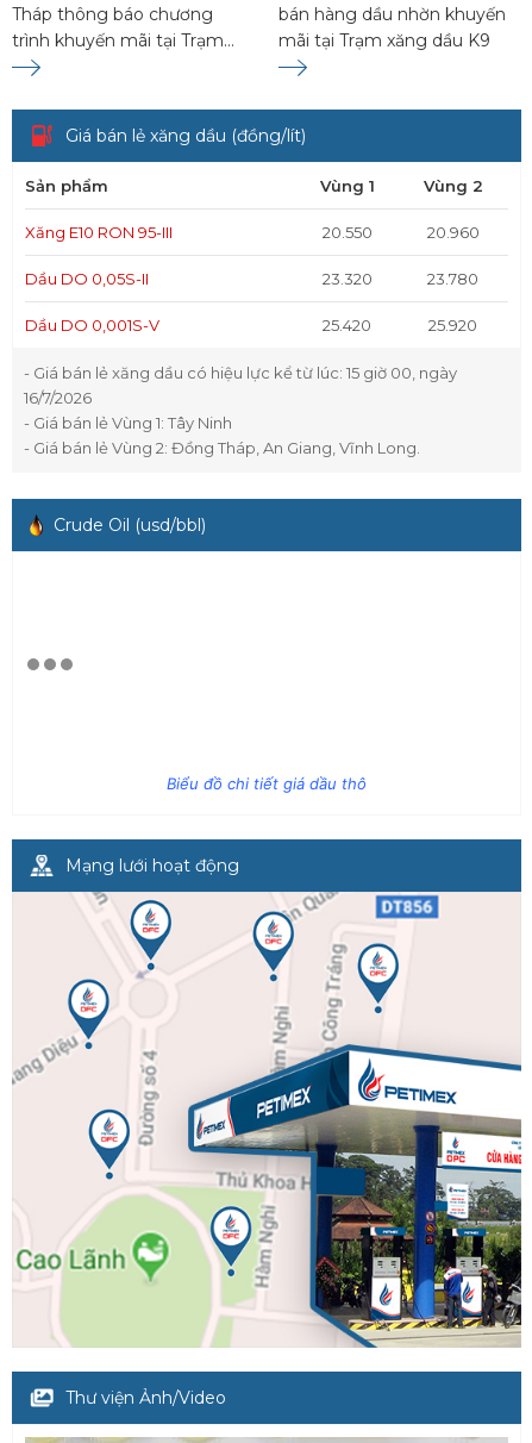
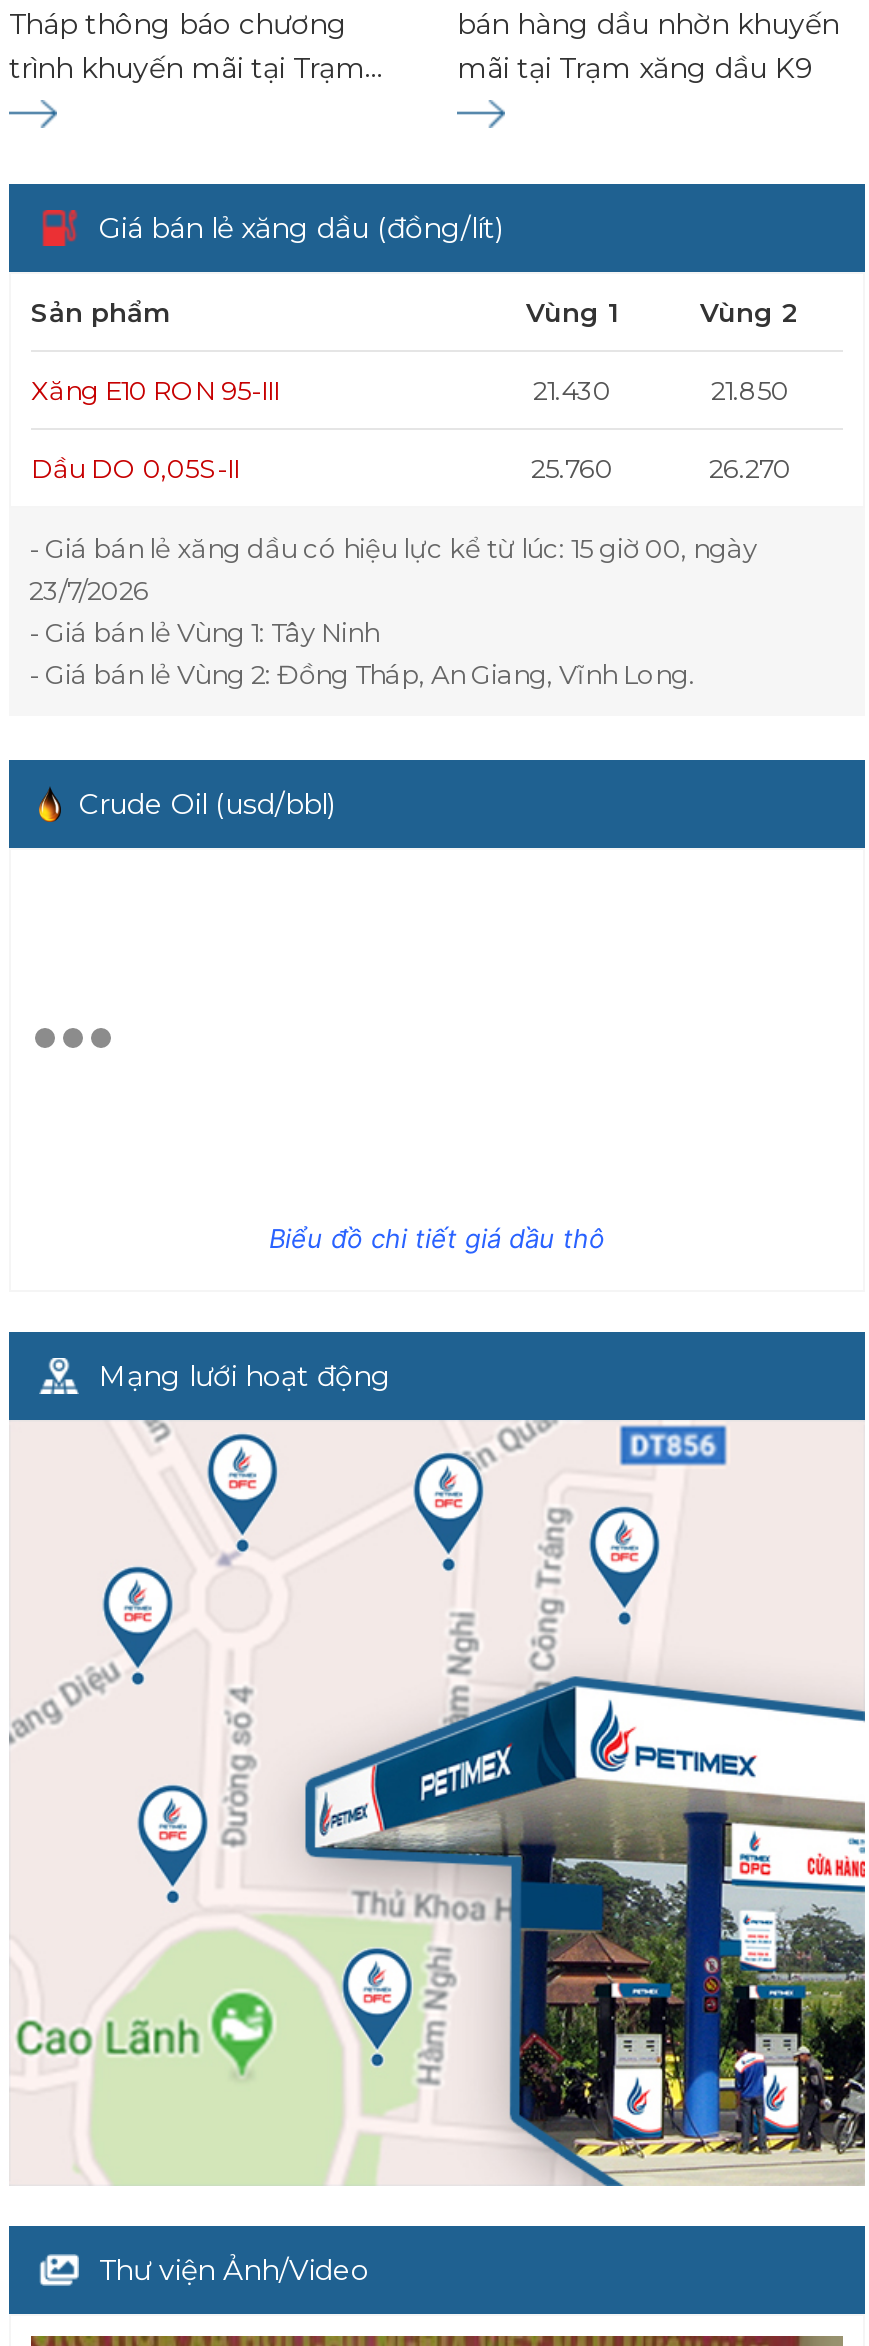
[322,222,372,241] 20.550 -> [533,373,611,405] 21.430
[427,222,479,241] 20.960 -> [711,373,789,405] 21.850
[25,269,478,334] 23.320 | 23.780 | Dầu DO 0,001S-V | 25.420 | 25.920 -> [531,451,791,483] 25.760 | 26.270
[24,388,92,407] 16/7/2026 -> [29,573,149,605] 23/7/2026

